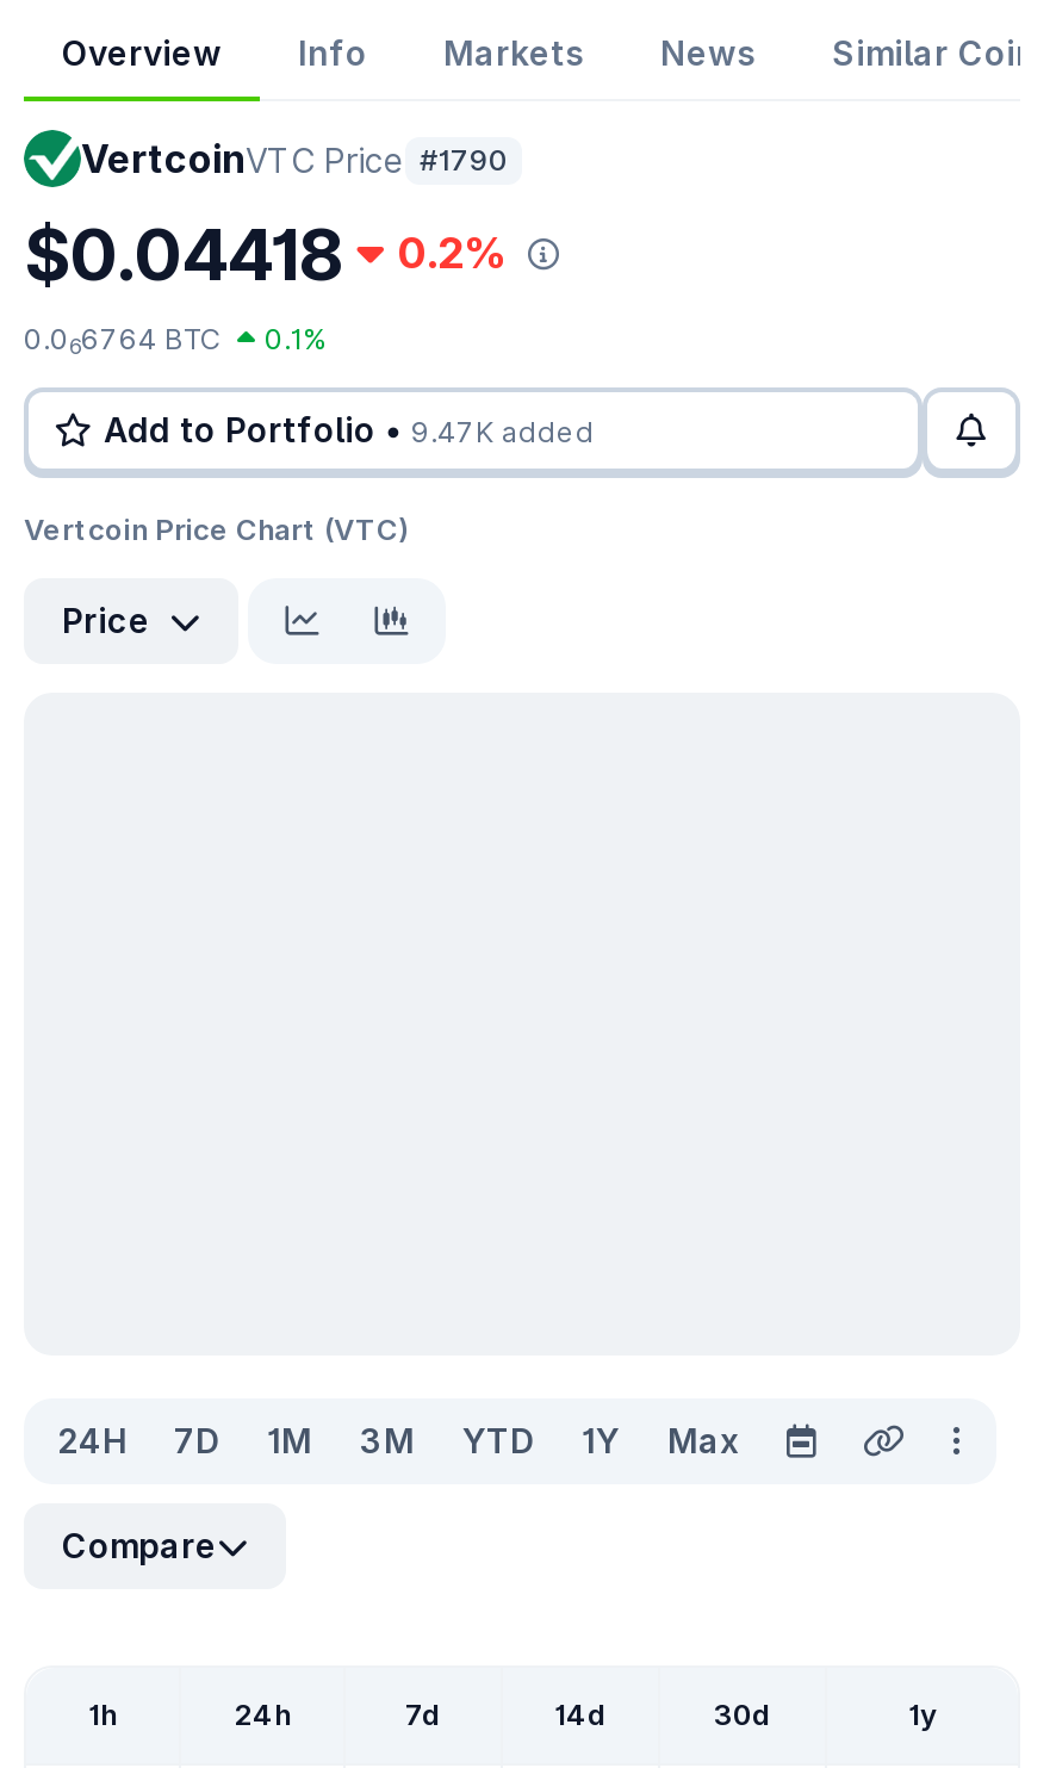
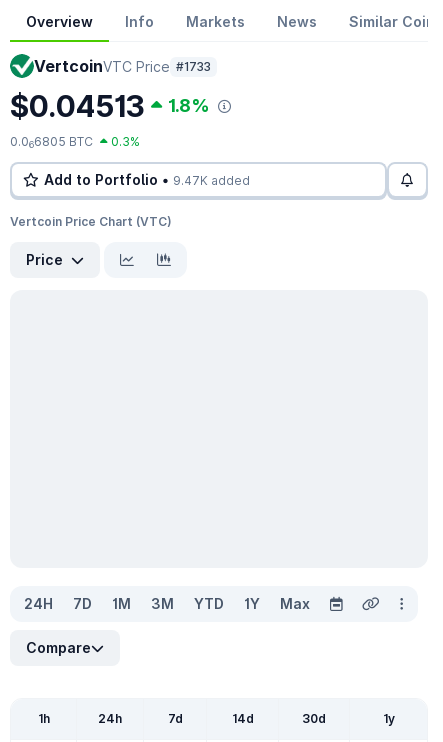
[81,135,508,182] VertcoinVTC Price #1790 -> [34,56,211,76] VertcoinVTC Price #1733
[24,211,343,297] $0.04418 -> [10,88,145,124] $0.04513
[397,228,509,278] 0.2% -> [167,95,209,116] 1.8%
[24,321,222,359] 0.066764 BTC -> [10,134,93,150] 0.066805 BTC
[265,321,327,356] 0.1% -> [111,134,140,149] 0.3%

